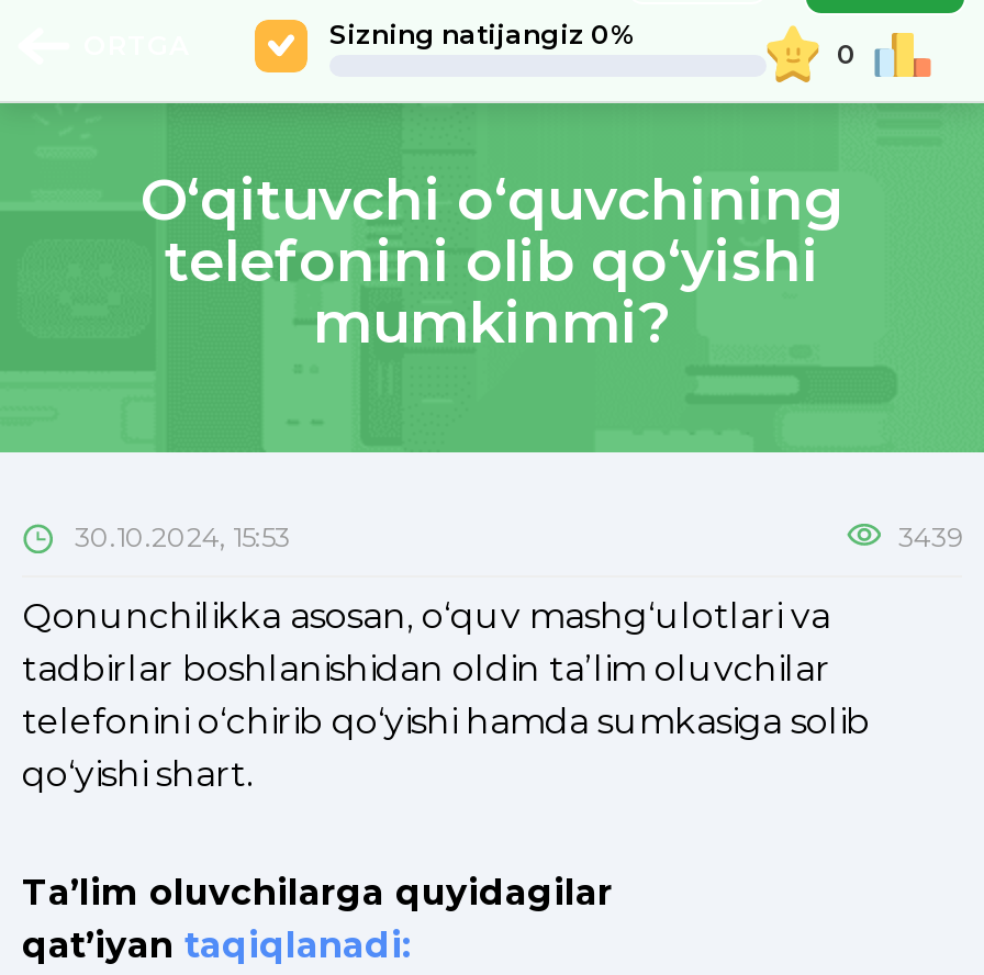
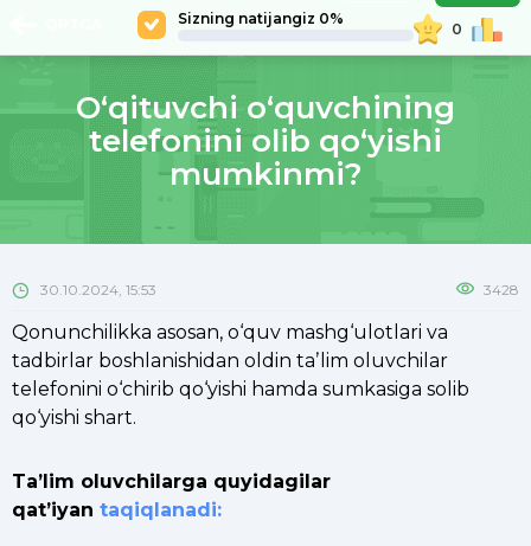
[898,520,962,553] 3439 -> [484,281,519,298] 3428

